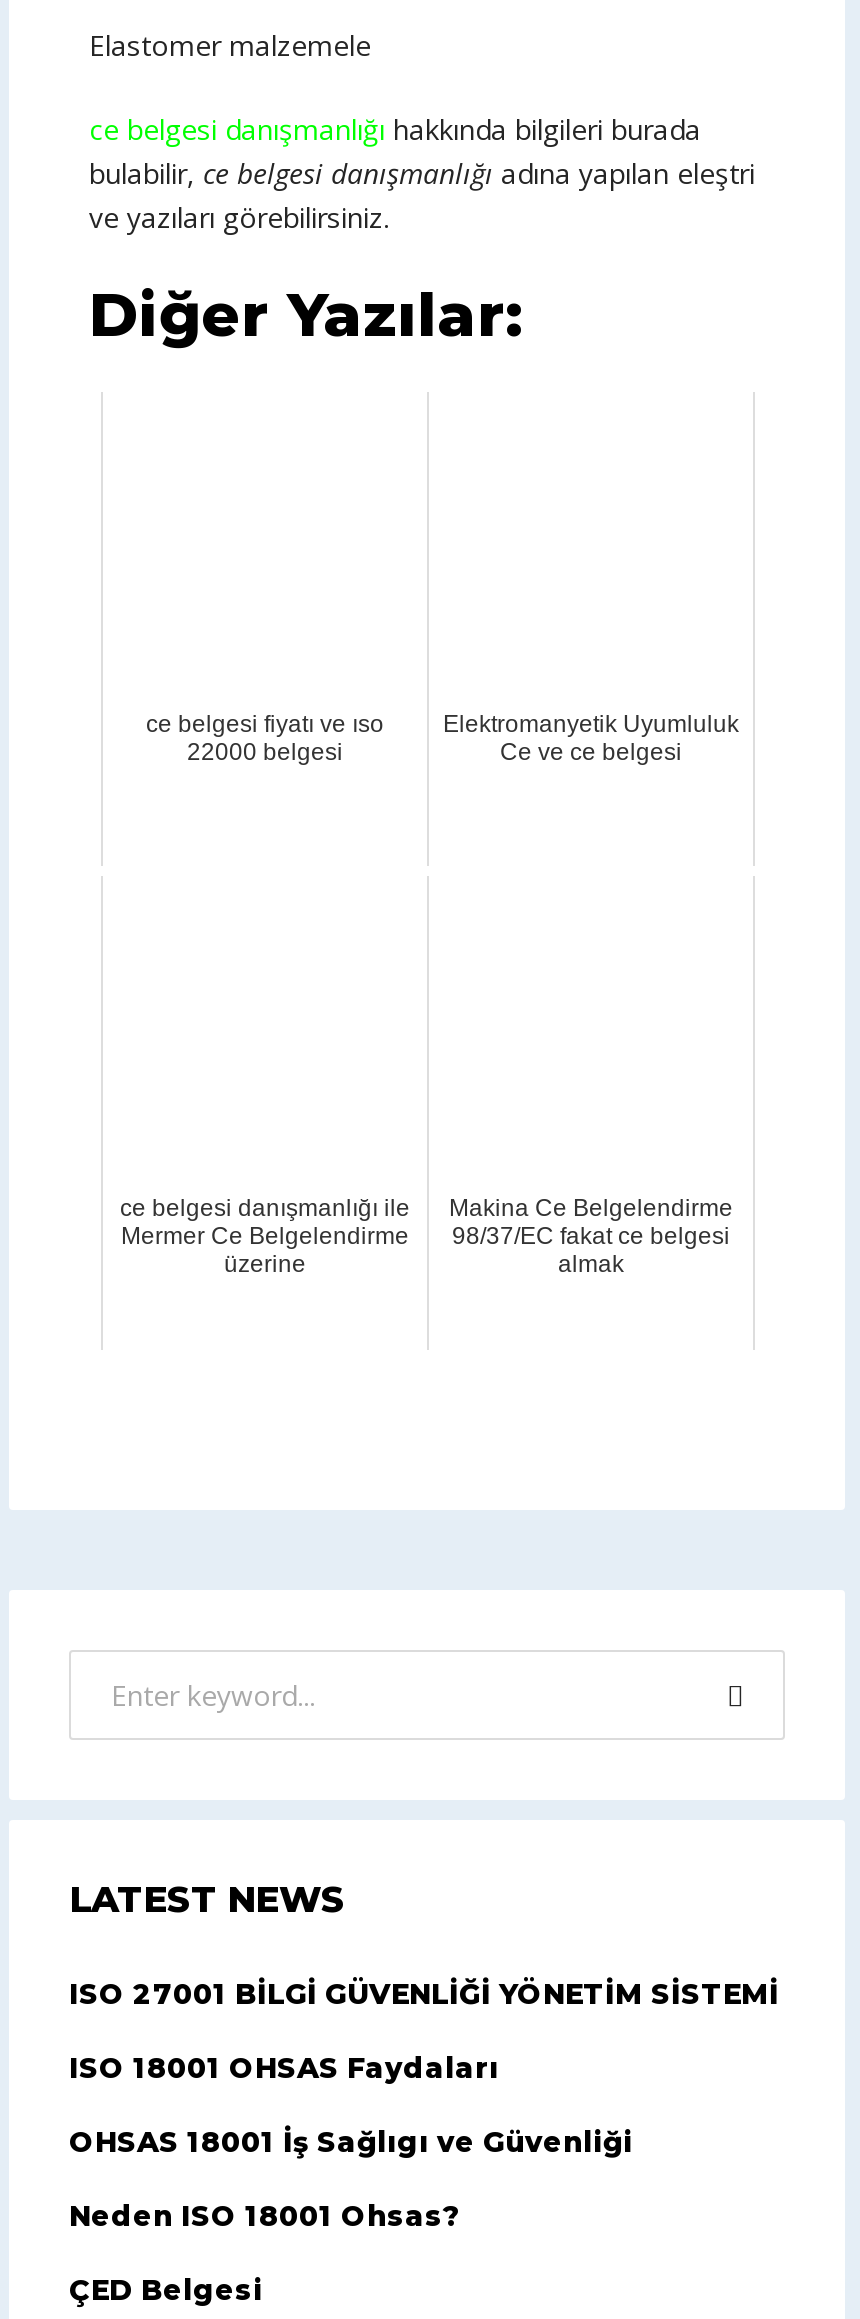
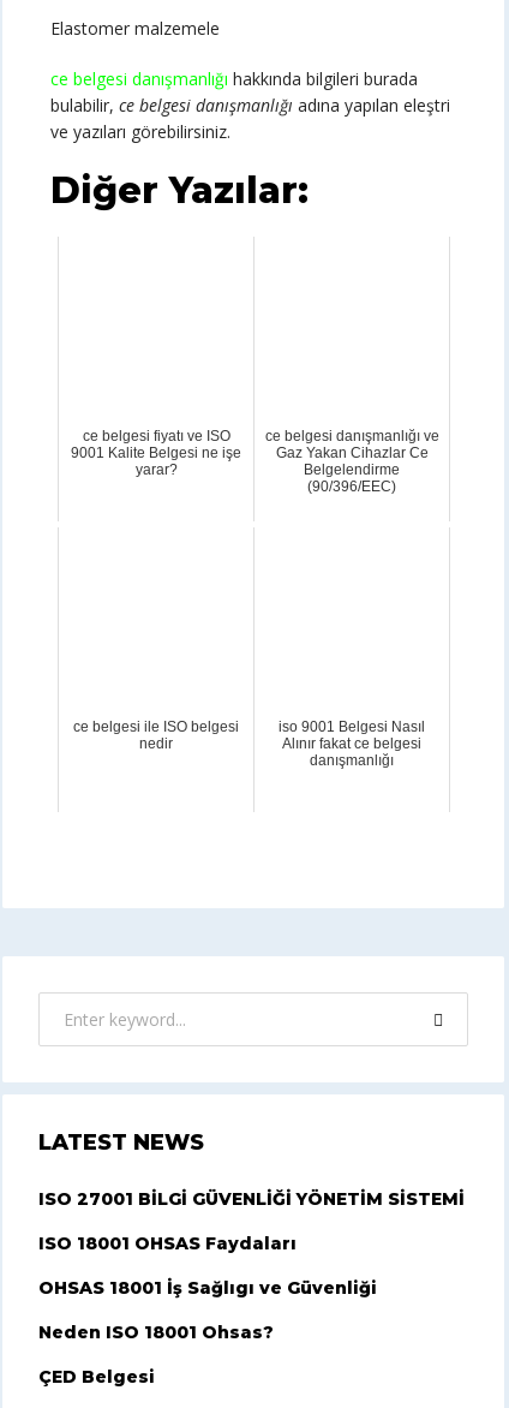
[146,710,384,766] ce belgesi fiyatı ve ıso | 22000 belgesi -> [71,428,241,478] ce belgesi fiyatı ve ISO | 9001 Kalite Belgesi ne işe | yarar?
[443,710,739,766] Elektromanyetik Uyumluluk | Ce ve ce belgesi -> [265,428,439,495] ce belgesi danışmanlığı ve | Gaz Yakan Cihazlar Ce | Belgelendirme | (90/396/EEC)
[120,1194,410,1278] ce belgesi danışmanlığı ile | Mermer Ce Belgelendirme | üzerine -> [73,718,239,752] ce belgesi ile ISO belgesi | nedir
[449,1194,733,1278] Makina Ce Belgelendirme | 98/37/EC fakat ce belgesi | almak -> [279,718,425,769] iso 9001 Belgesi Nasıl | Alınır fakat ce belgesi | danışmanlığı

